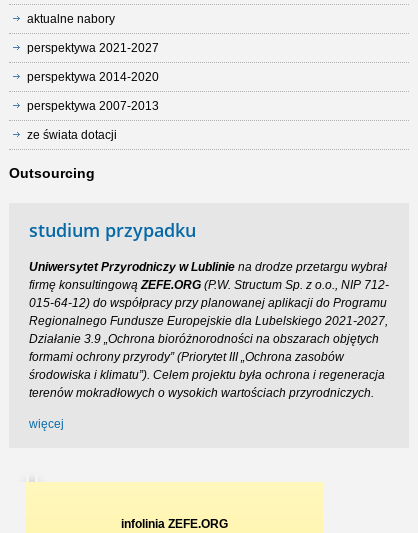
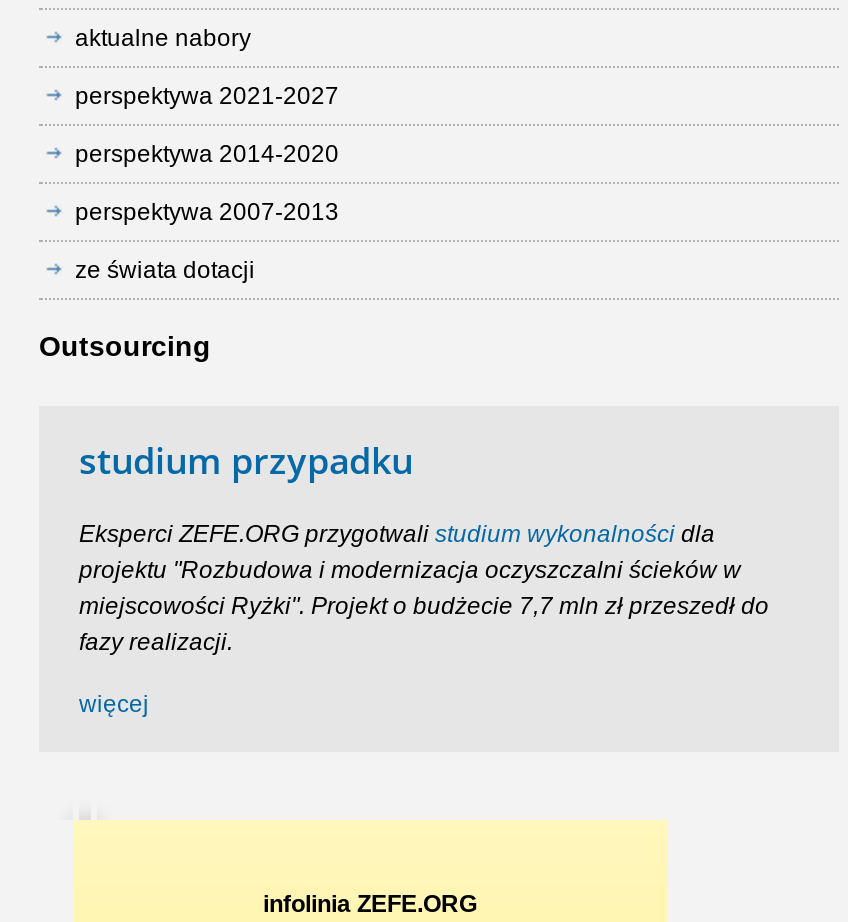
[29,260,389,400] Uniwersytet Przyrodniczy w Lublinie na drodze przetargu wybrał | firmę konsultingową ZEFE.ORG (P.W. Structum Sp. z o.o., NIP 712- | 015-64-12) do współpracy przy planowanej aplikacji do Programu | Regionalnego Fundusze Europejskie dla Lubelskiego 2021-2027, | Działanie 3.9 „Ochrona bioróżnorodności na obszarach objętych | formami ochrony przyrody” (Priorytet III „Ochrona zasobów | środowiska i klimatu”). Celem projektu była ochrona i regeneracja | terenów mokradłowych o wysokich wartościach przyrodniczych. -> [79,520,769,656] Eksperci ZEFE.ORG przygotwali studium wykonalności dla | projektu "Rozbudowa i modernizacja oczyszczalni ścieków w | miejscowości Ryżki". Projekt o budżecie 7,7 mln zł przeszedł do | fazy realizacji.

